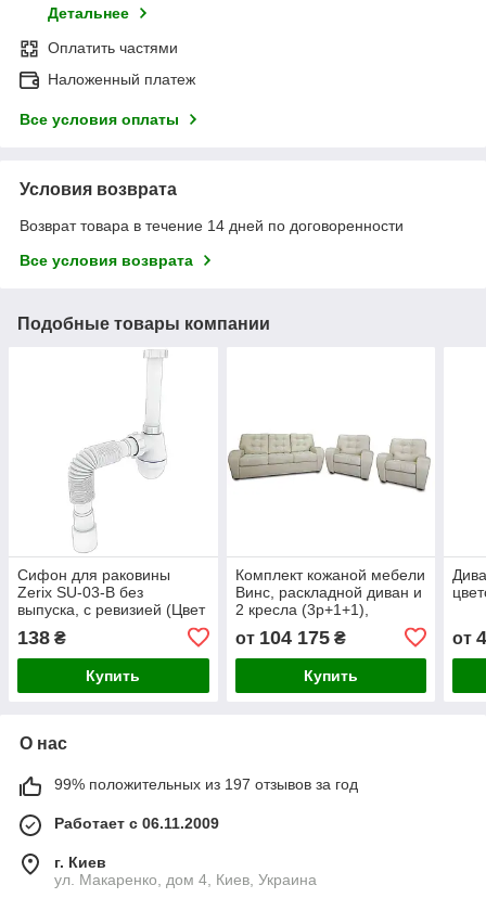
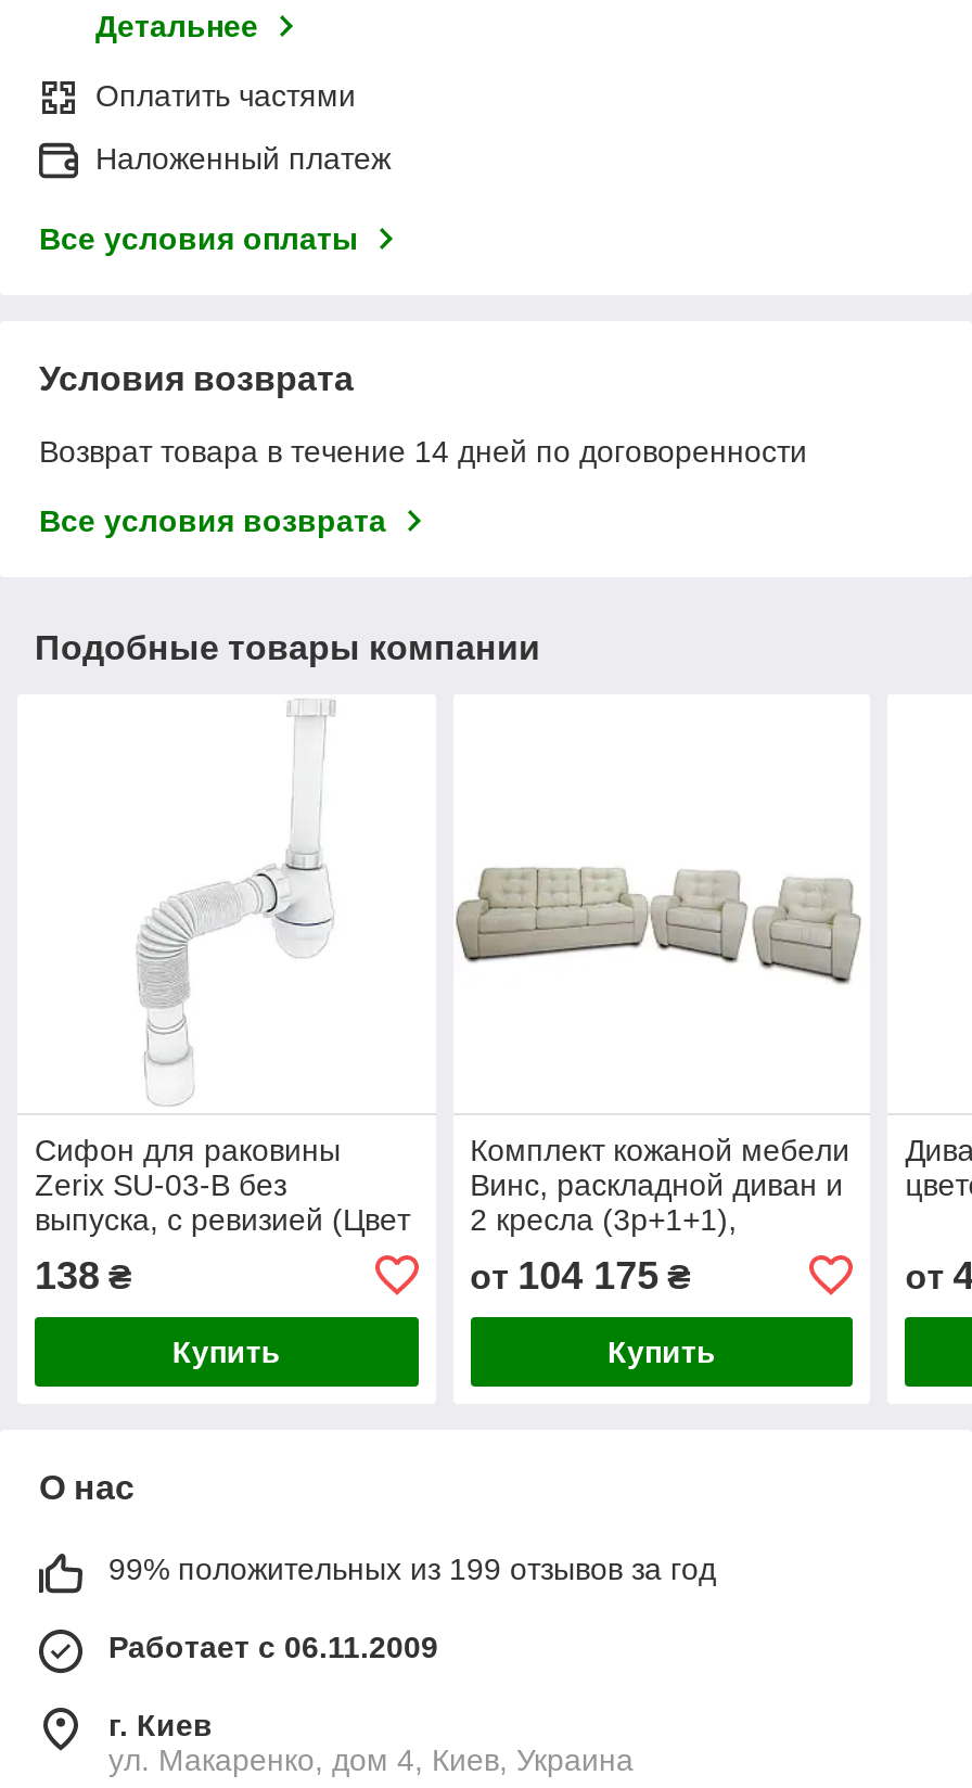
[54,775,358,793] 99% положительных из 197 отзывов за год -> [108,1551,716,1586] 99% положительных из 199 отзывов за год

